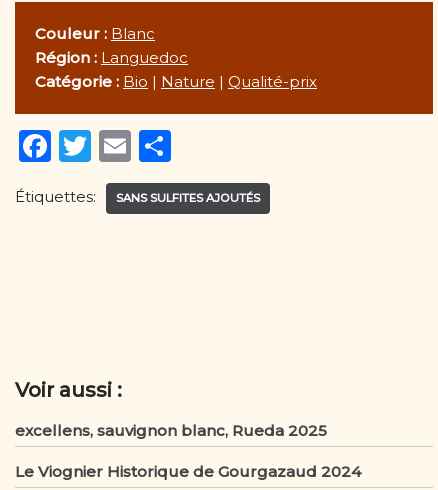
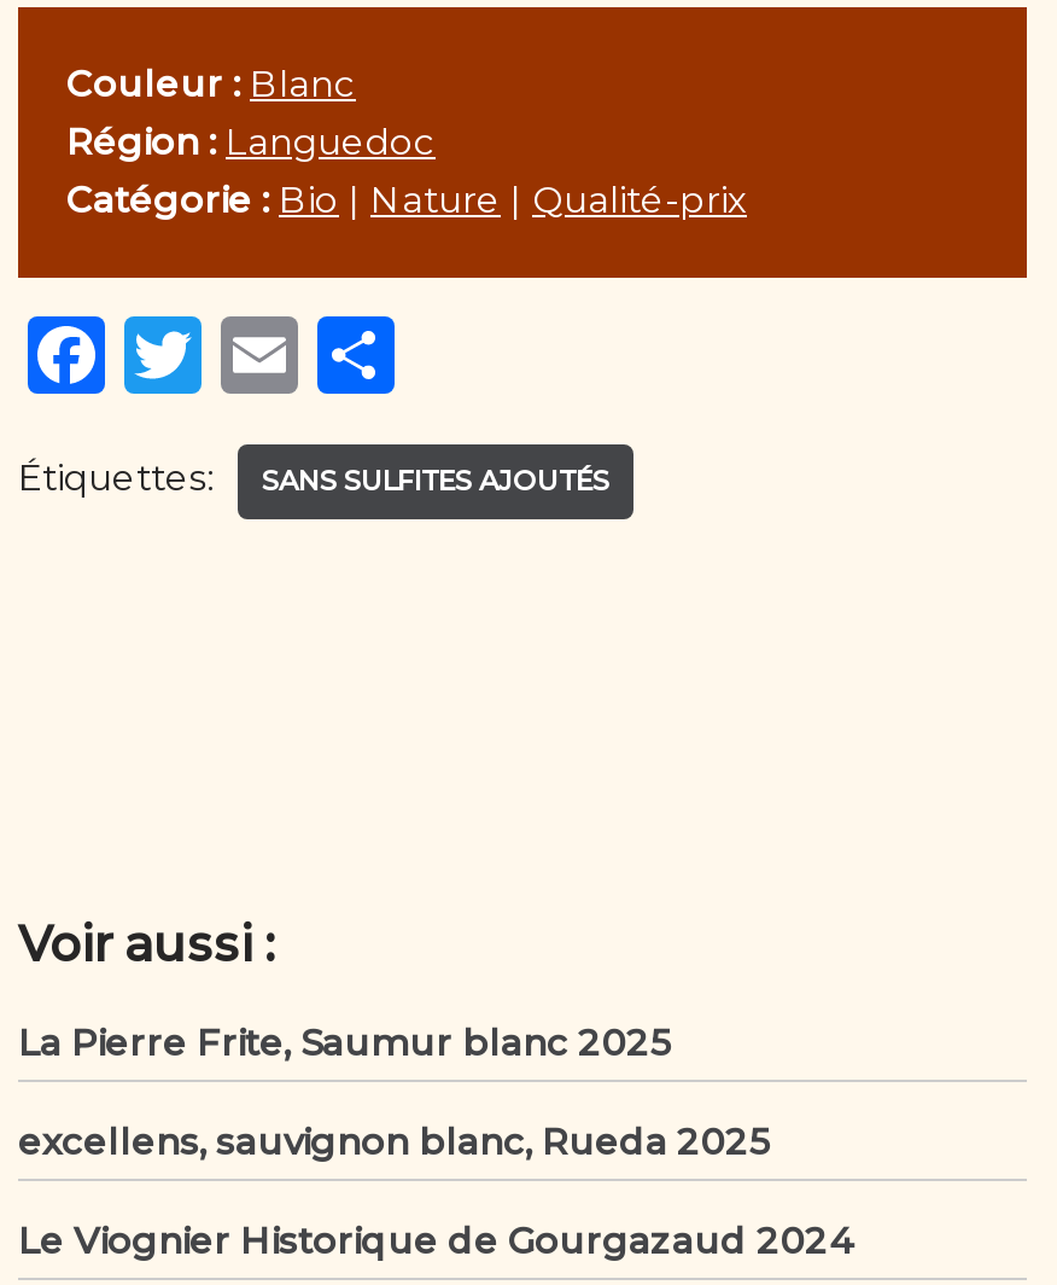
none -> [18,1019,672,1065] La Pierre Frite, Saumur blanc 2025

